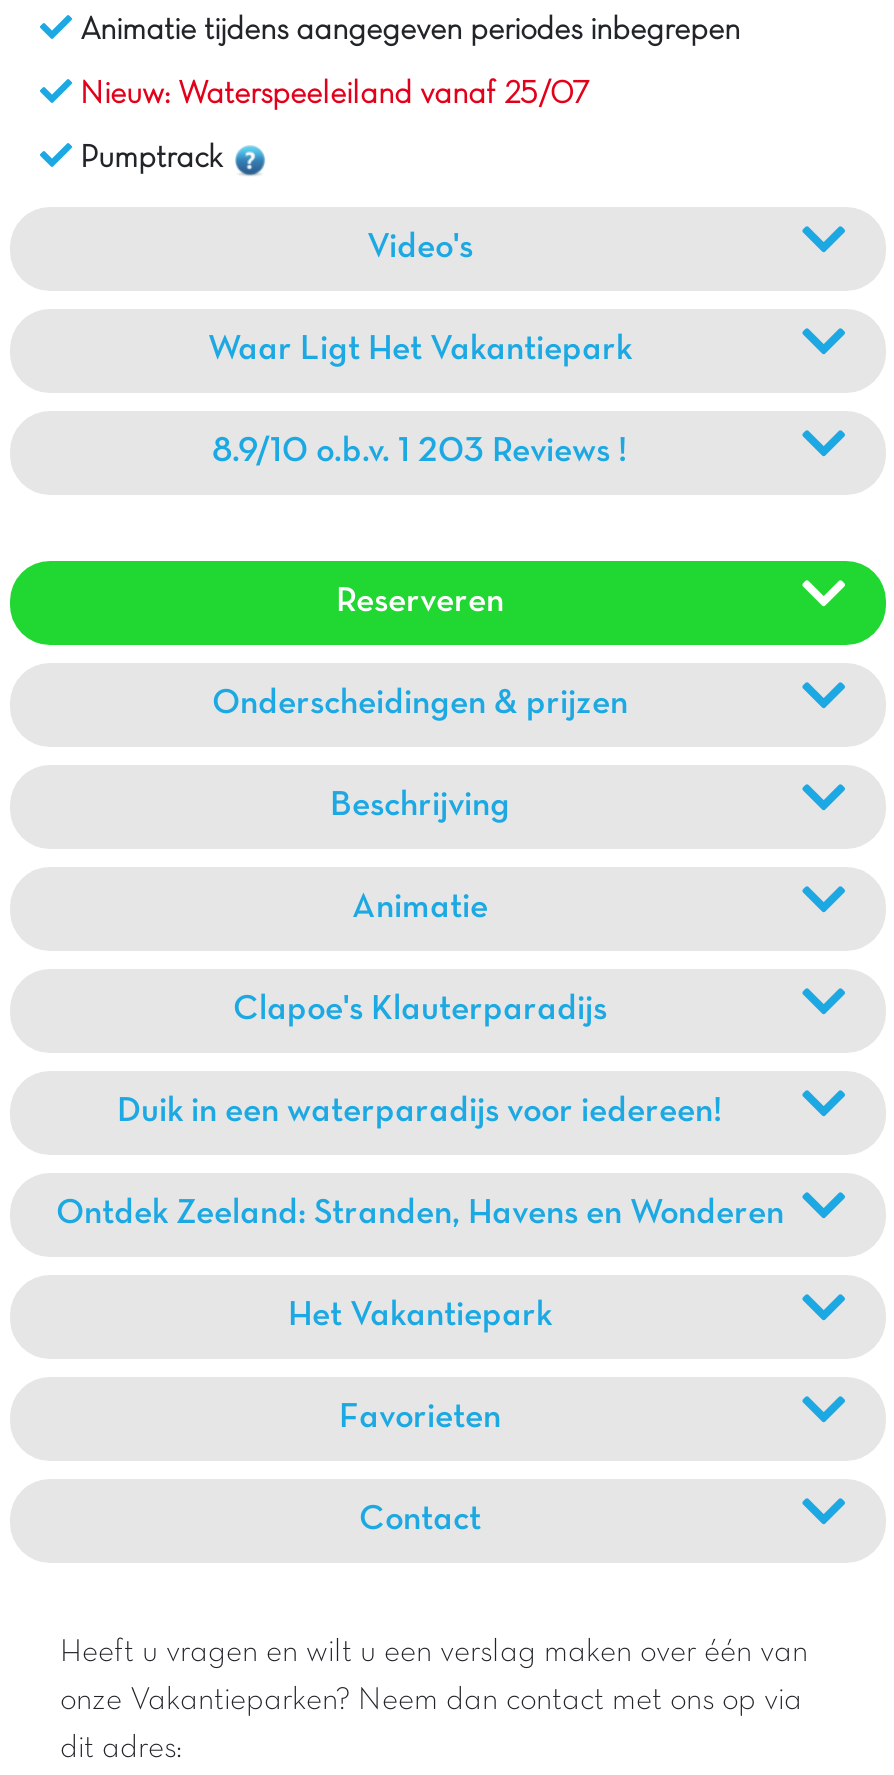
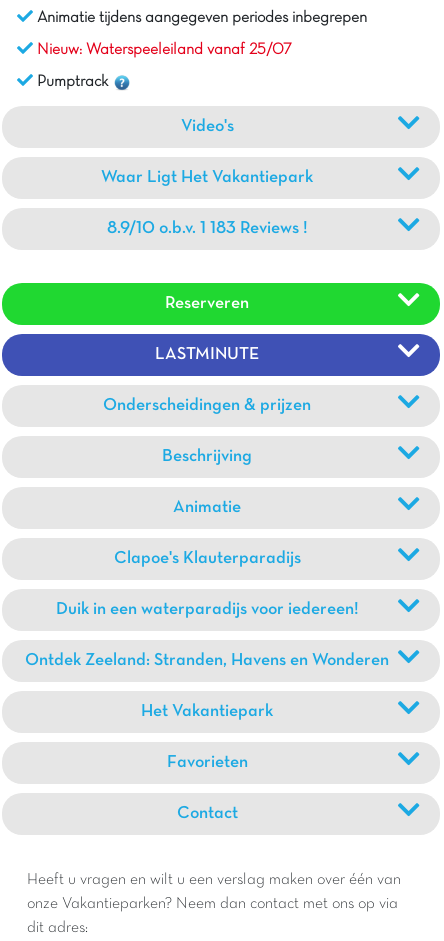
[212,436,628,468] 8.9/10 o.b.v. 1 203 Reviews ! -> [106,221,307,237] 8.9/10 o.b.v. 1 183 Reviews !
none -> [155,347,259,363] LASTMINUTE

